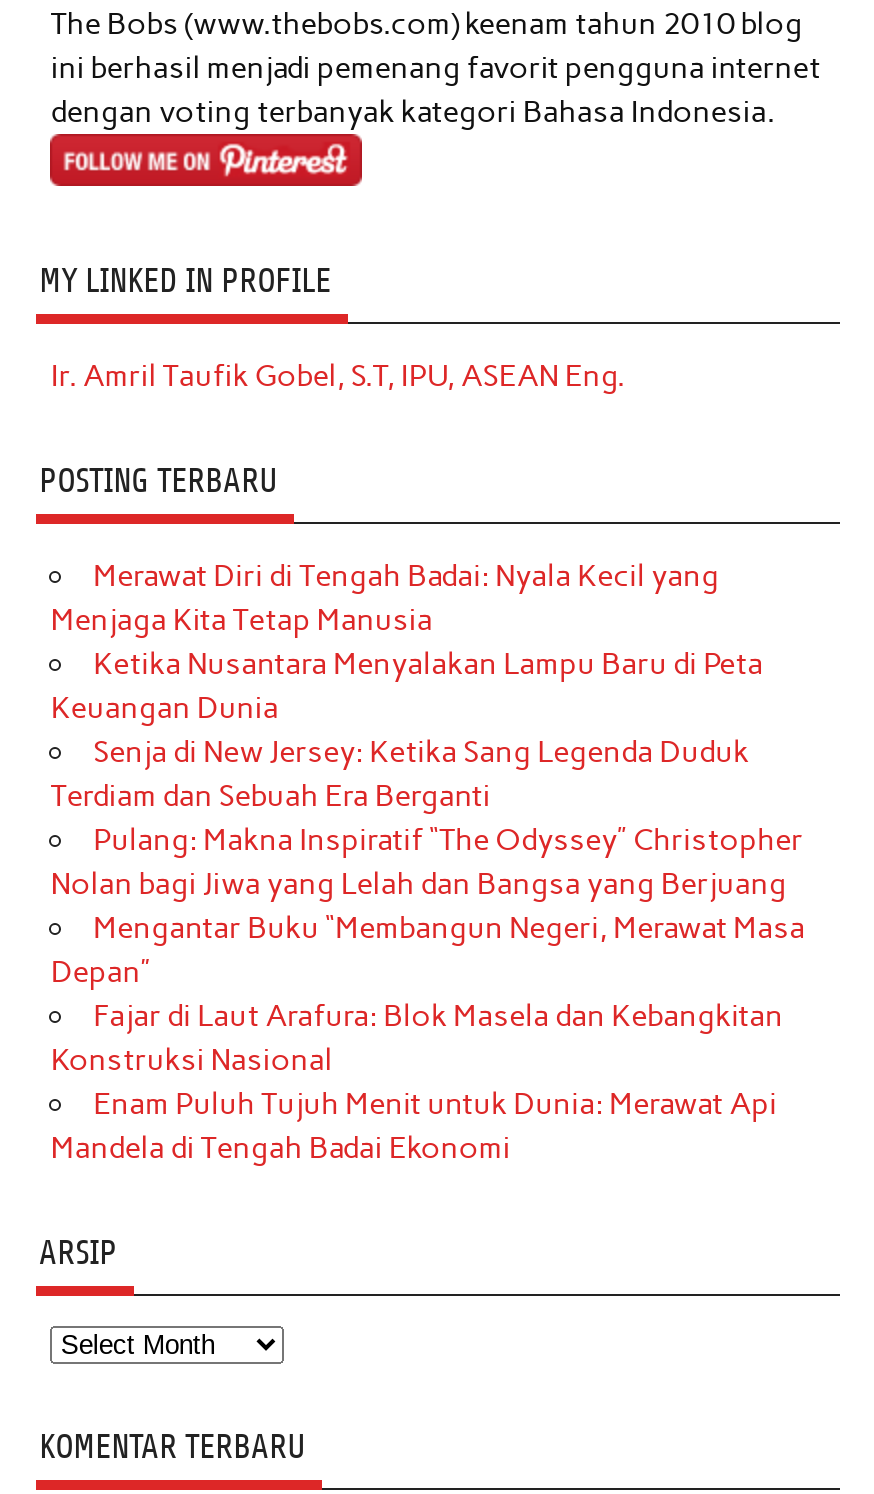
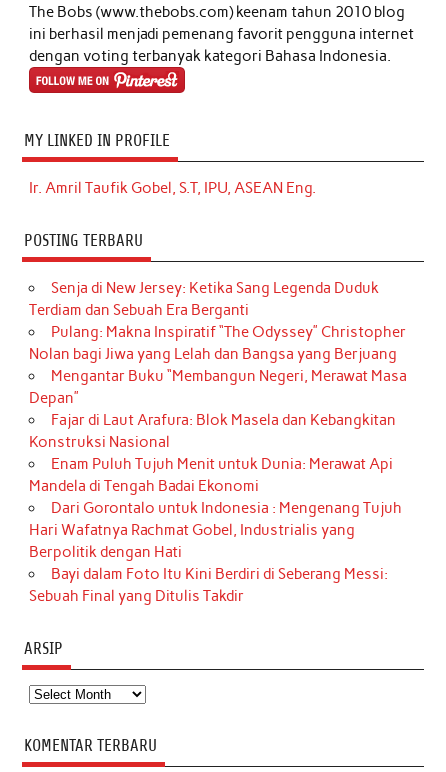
[51,558,763,726] Merawat Diri di Tengah Badai: Nyala Kecil yang | Menjaga Kita Tetap Manusia | Ketika Nusantara Menyalakan Lampu Baru di Peta | Keuangan Dunia -> none
moved [51,734,805,1166] -> [29,279,407,495]: Senja di New Jersey: Ketika Sang Legenda Duduk | Terdiam dan Sebuah Era Berganti | Pulang: Makna Inspiratif “The Odyssey” Christopher | ... | Enam Puluh Tujuh Menit untuk Dunia: Merawat Api | Mandela di Tengah Badai Ekonomi
none -> [29,499,402,605] Dari Gorontalo untuk Indonesia : Mengenang Tujuh | Hari Wafatnya Rachmat Gobel, Industrialis yang | Berpolitik dengan Hati | Bayi dalam Foto Itu Kini Berdiri di Seberang Messi: | Sebuah Final yang Ditulis Takdir

